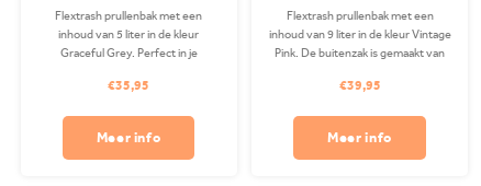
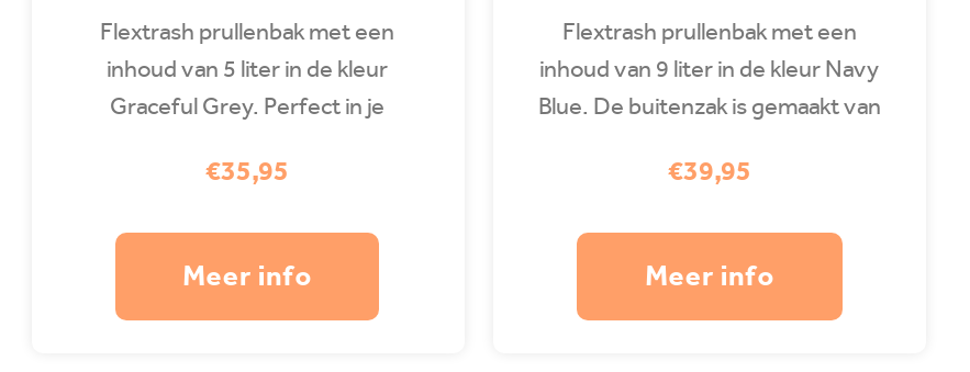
[269,28,451,42] inhoud van 9 liter in de kleur Vintage -> [539,55,880,84] inhoud van 9 liter in de kleur Navy
[275,46,445,60] Pink. De buitenzak is gemaakt van -> [538,93,881,121] Blue. De buitenzak is gemaakt van

